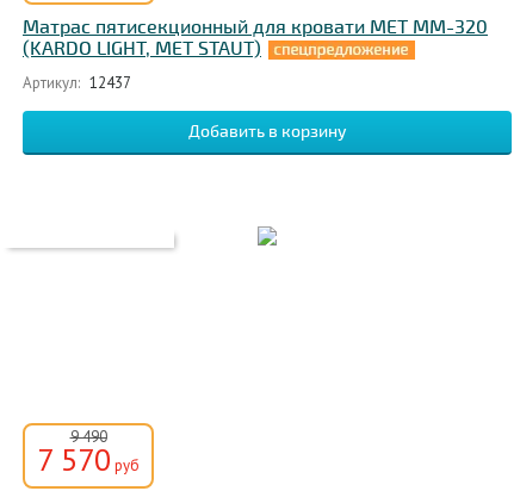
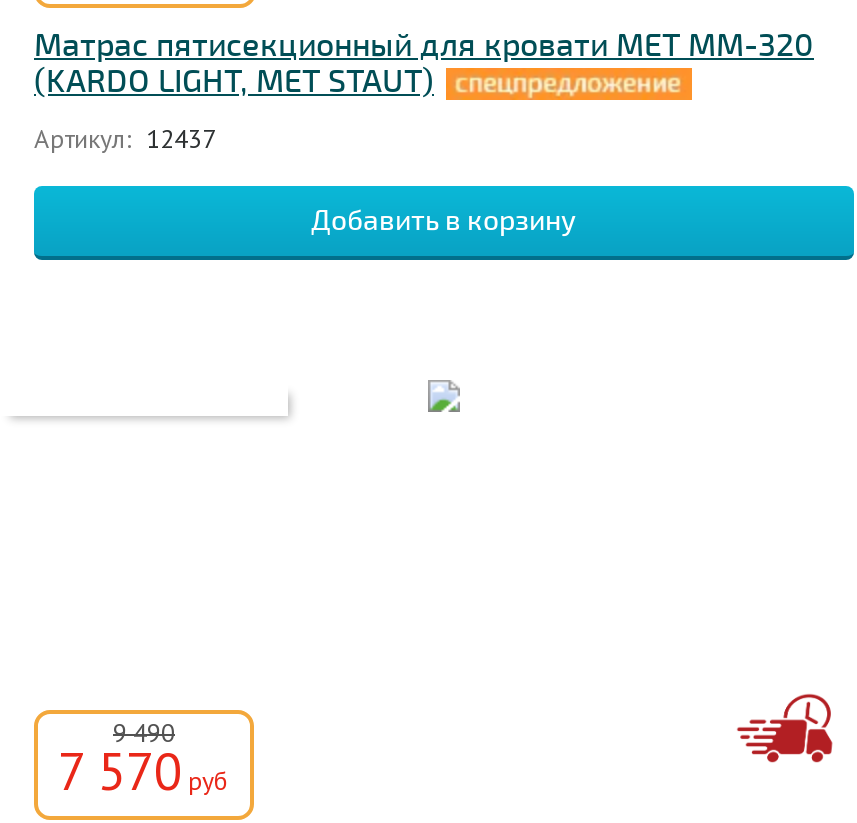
none -> [736,692,834,764] [image]

